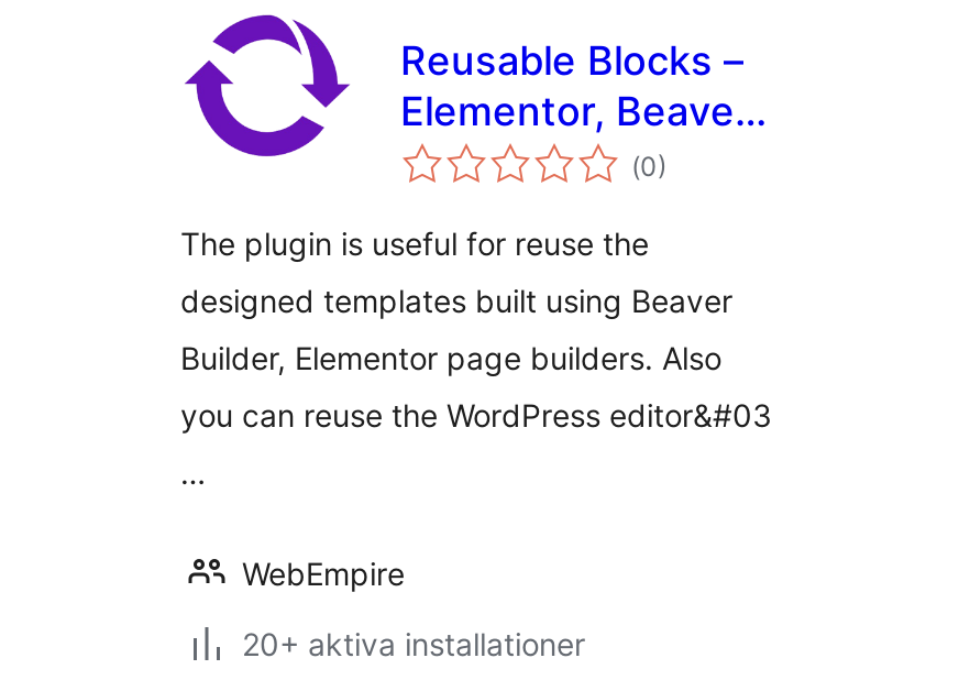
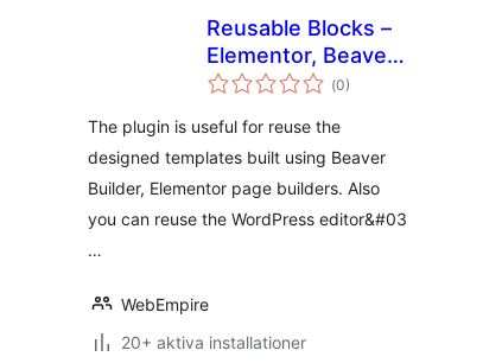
[183,11,352,158] [image] -> none

